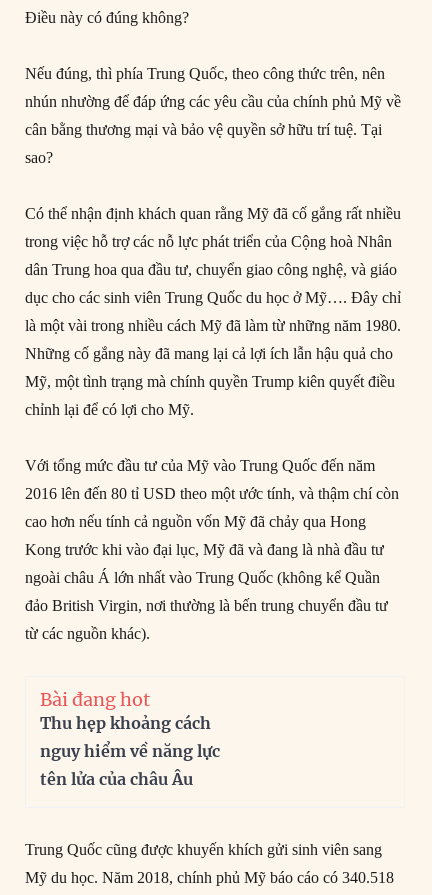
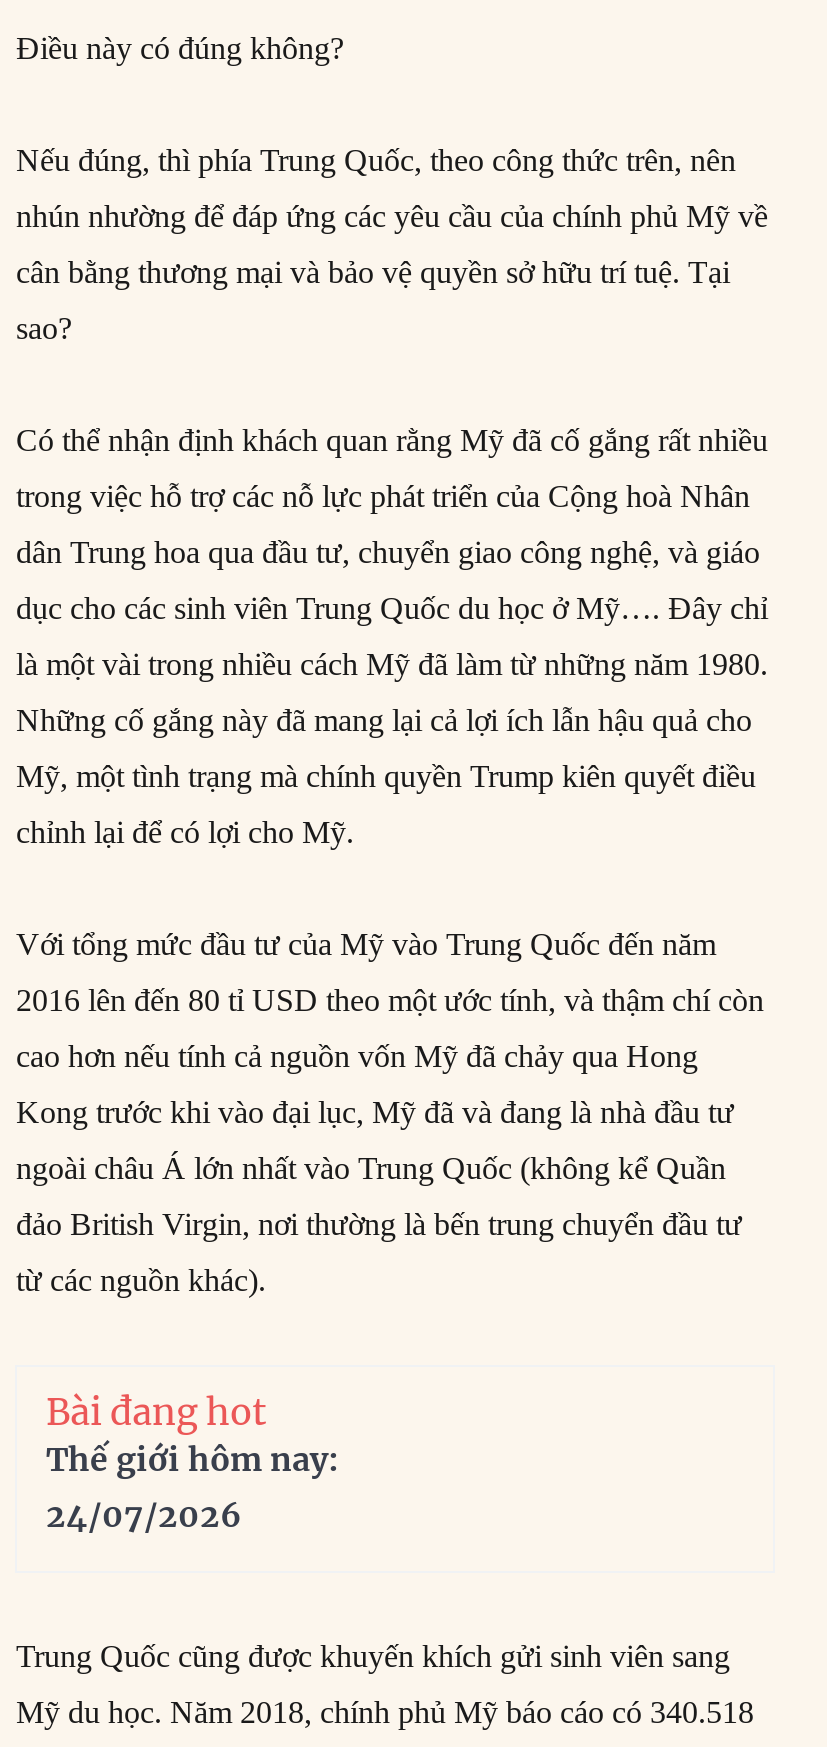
[40,713,220,789] Thu hẹp khoảng cách | nguy hiểm về năng lực | tên lửa của châu Âu -> [46,1440,338,1536] Thế giới hôm nay: | 24/07/2026

